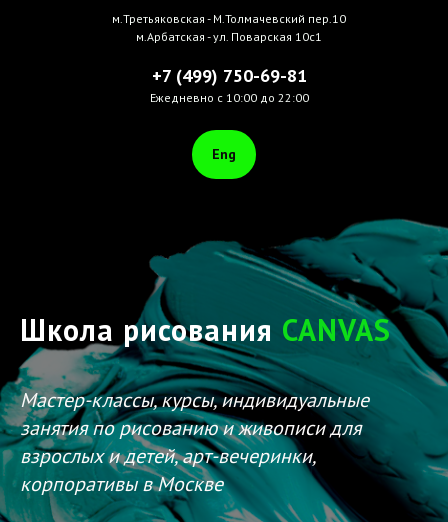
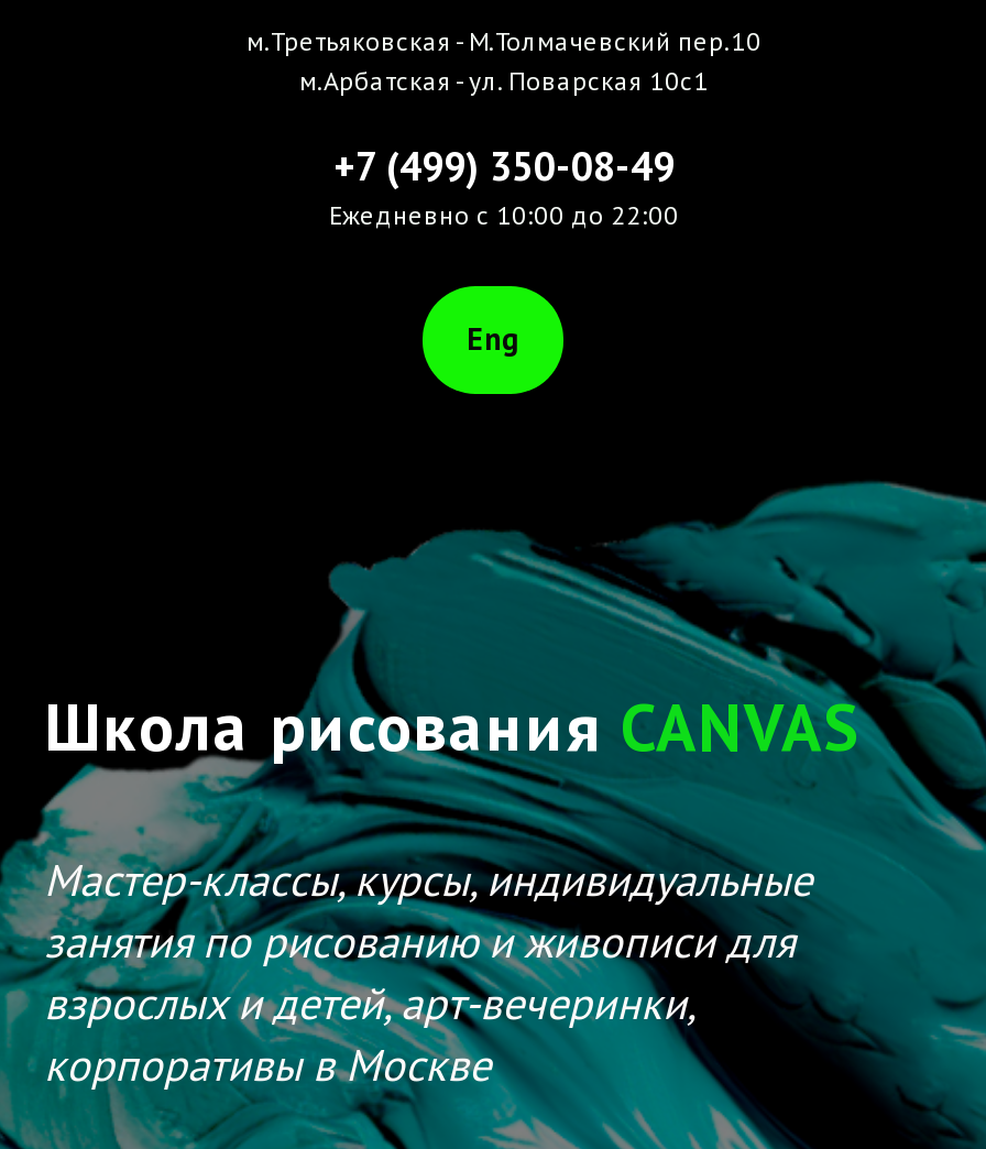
[151,64,306,87] +7 (499) 750-69-81 -> [333,141,675,191] +7 (499) 350-08-49

